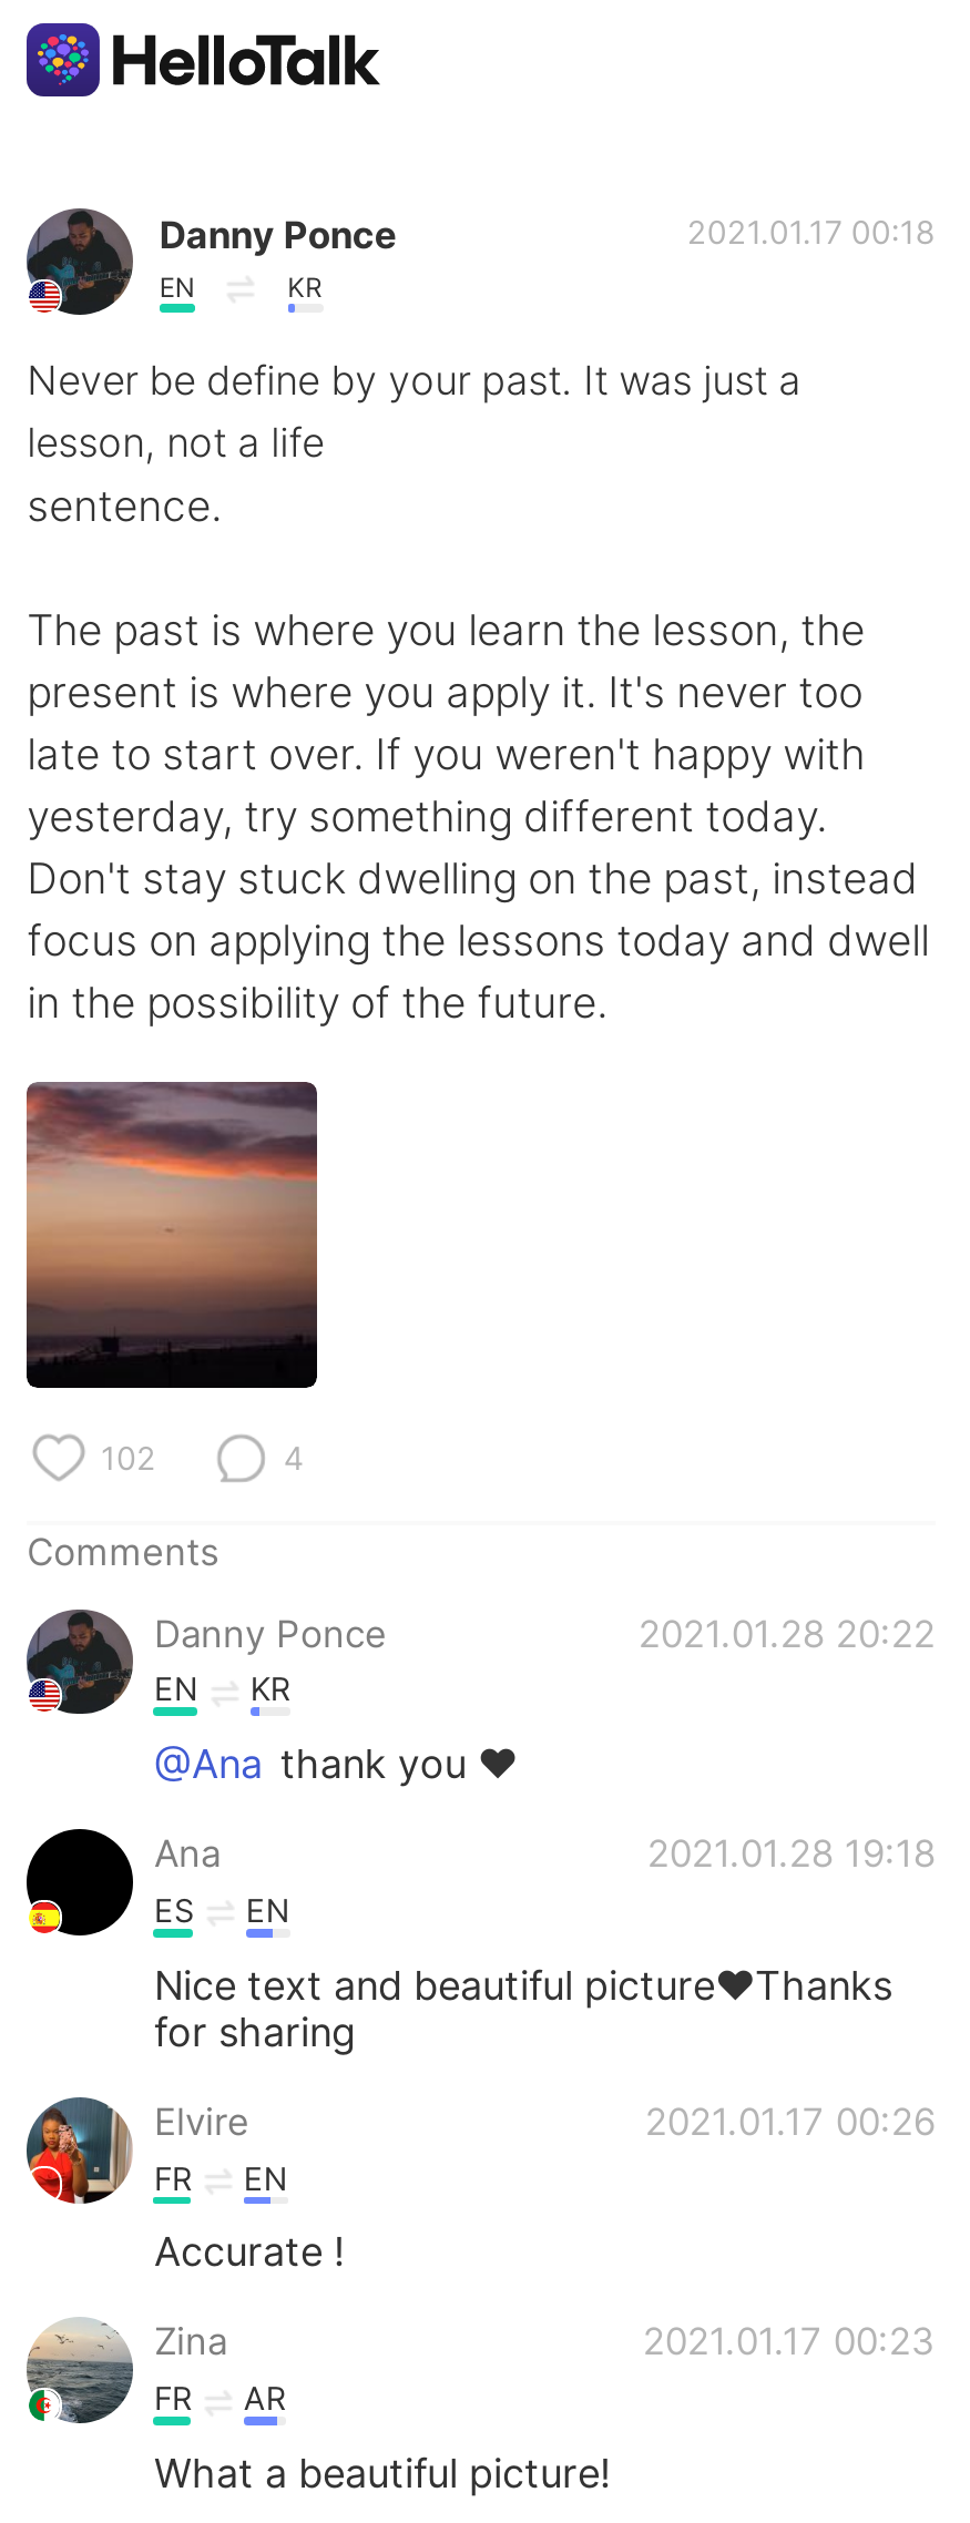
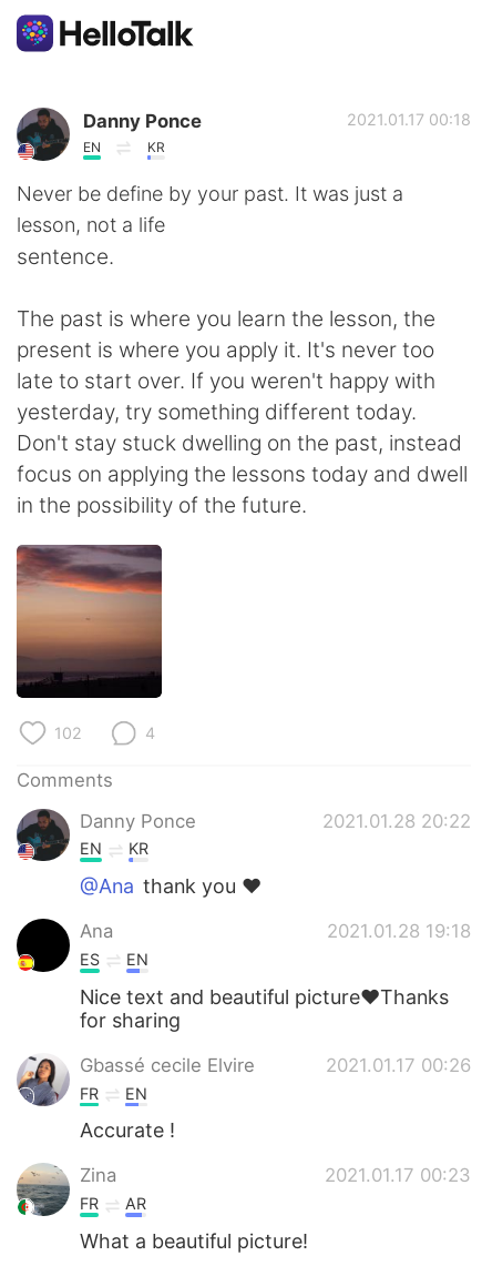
[27,2095,249,2204] [image] | Elvire -> [18,1053,255,1106] [image] | Gbassé cecile Elvire

